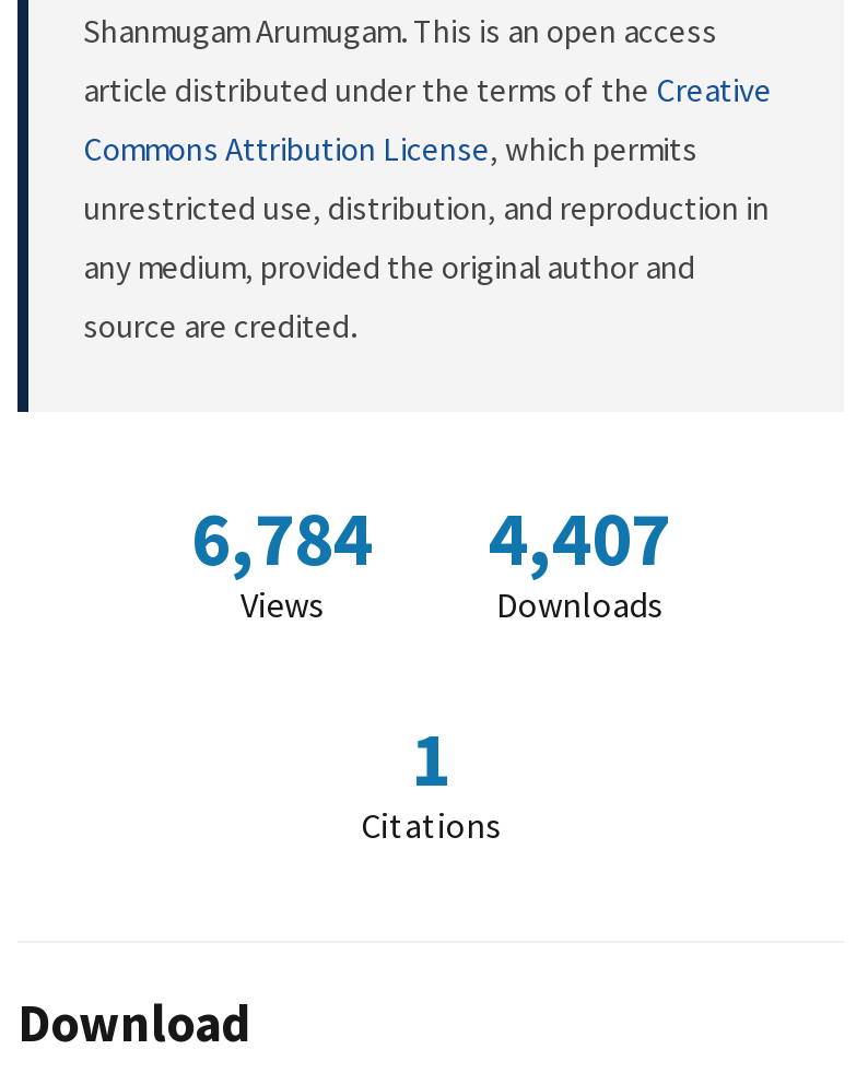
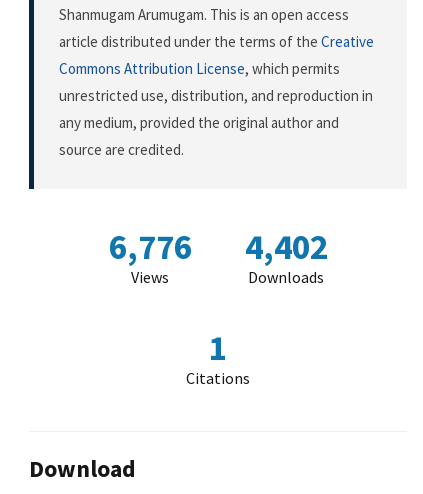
[191,491,373,588] 6,784 -> [108,225,191,269] 6,776
[489,491,670,588] 4,407 -> [244,225,327,269] 4,402

